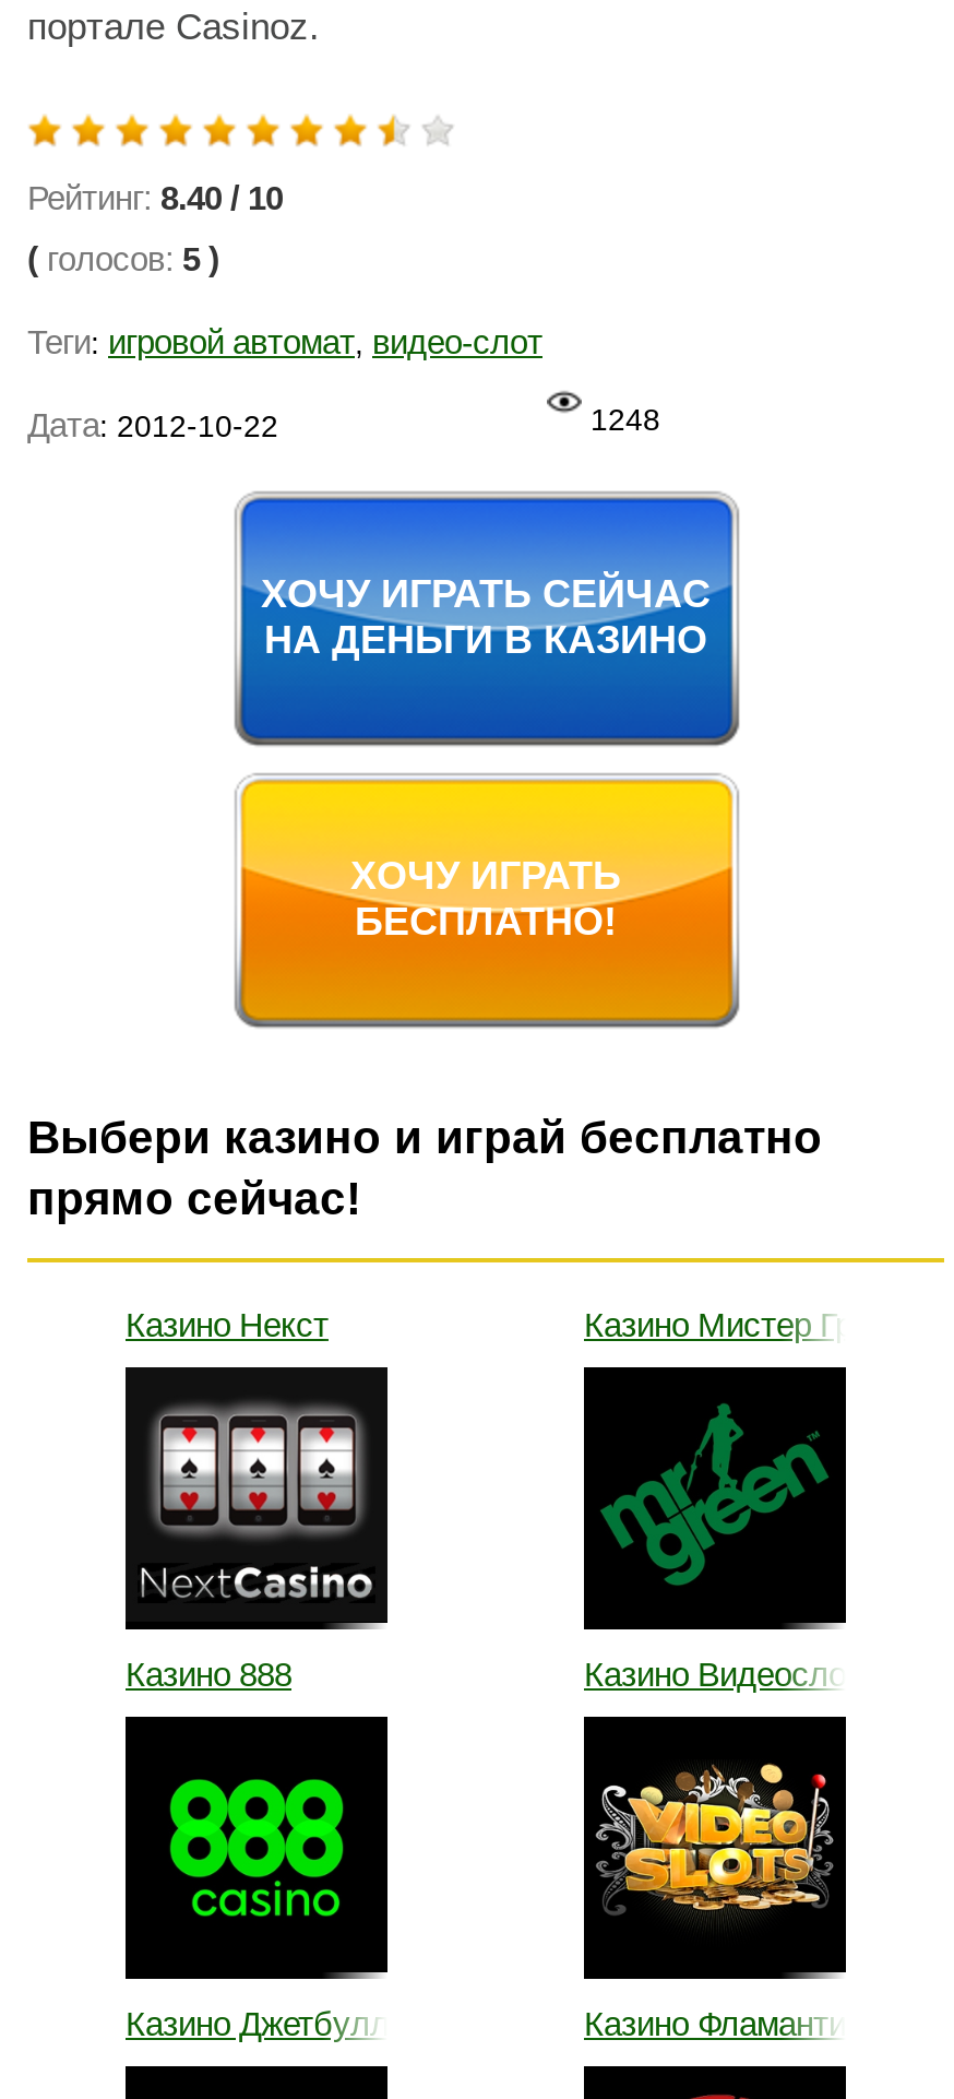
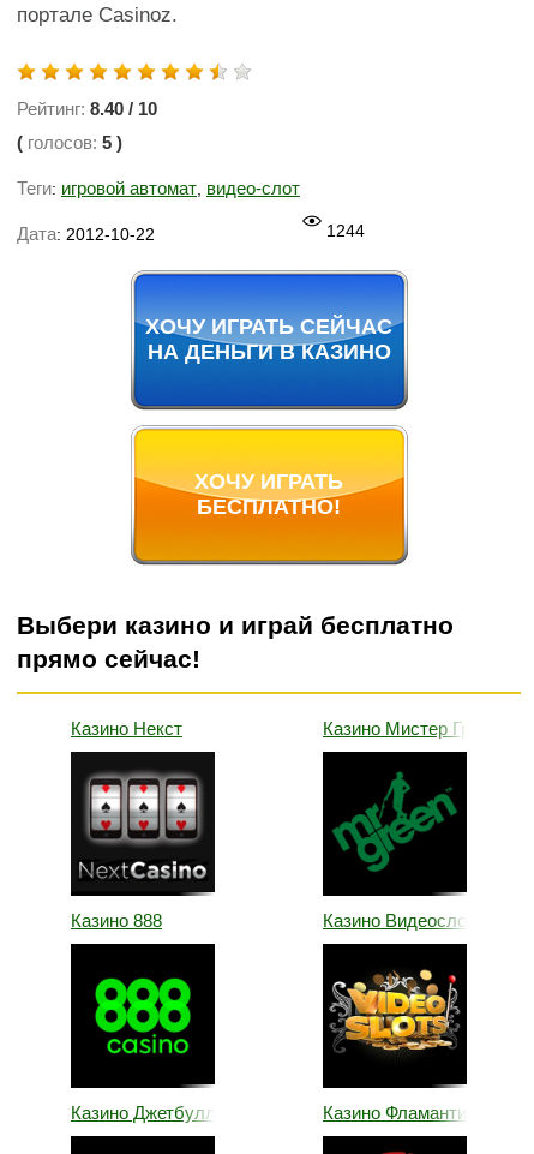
[591,401,660,436] 1248 -> [326,221,365,240] 1244

